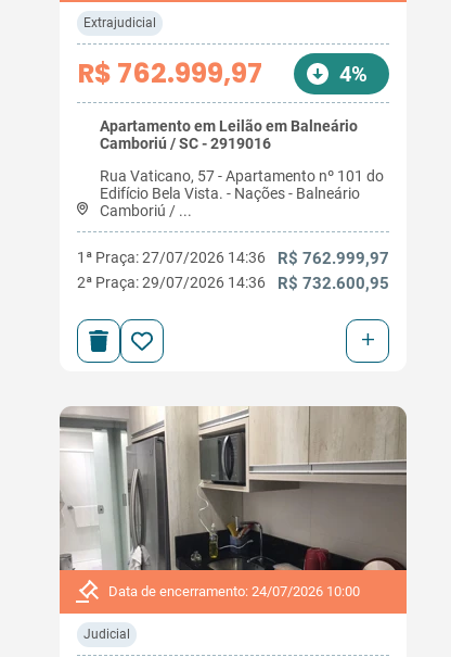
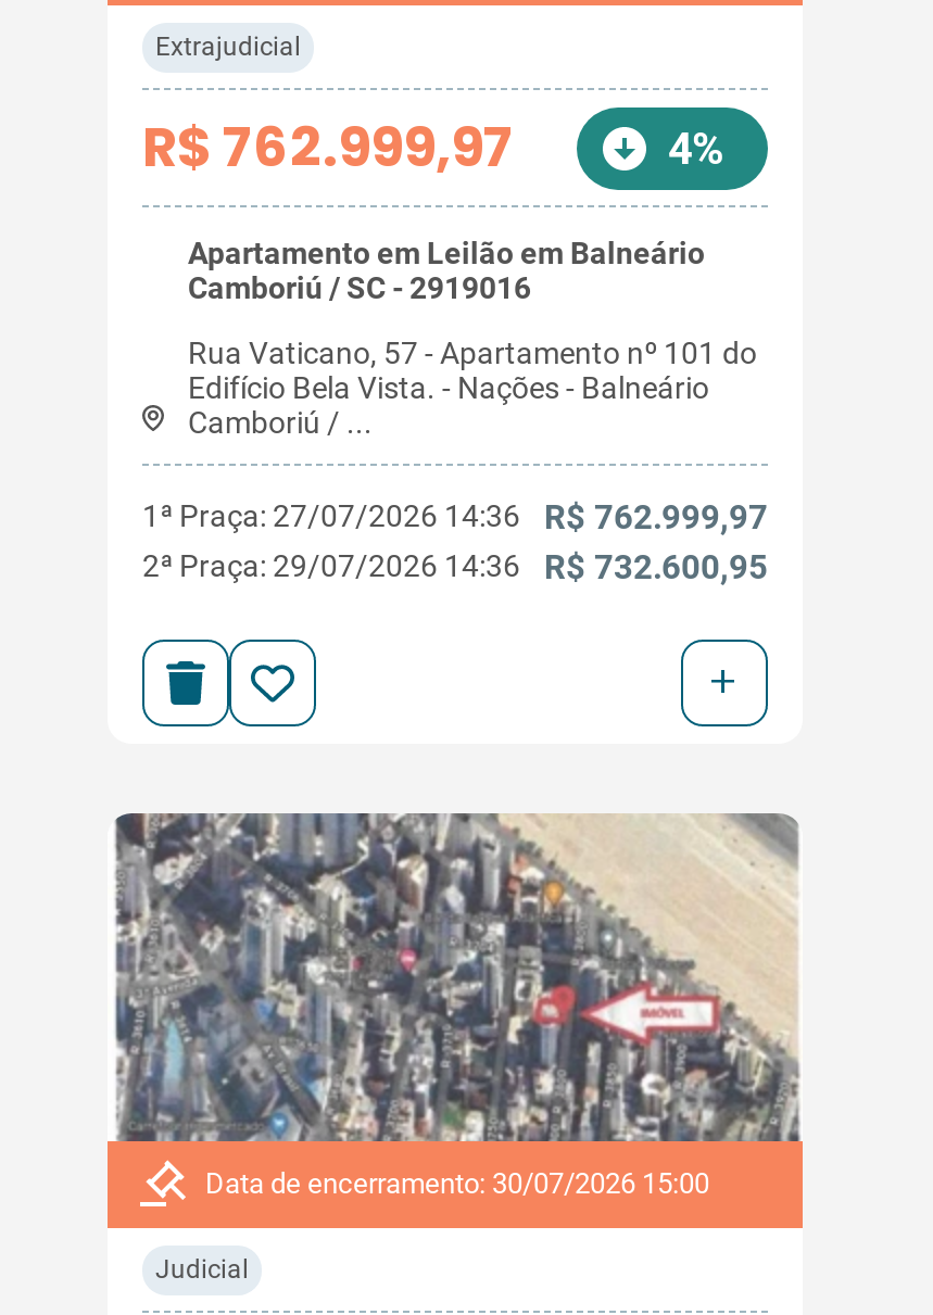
[59,406,408,600] [image] | Data de encerramento: 24/07/2026 10:00 -> [108,811,803,1201] [image] | Data de encerramento: 30/07/2026 15:00

